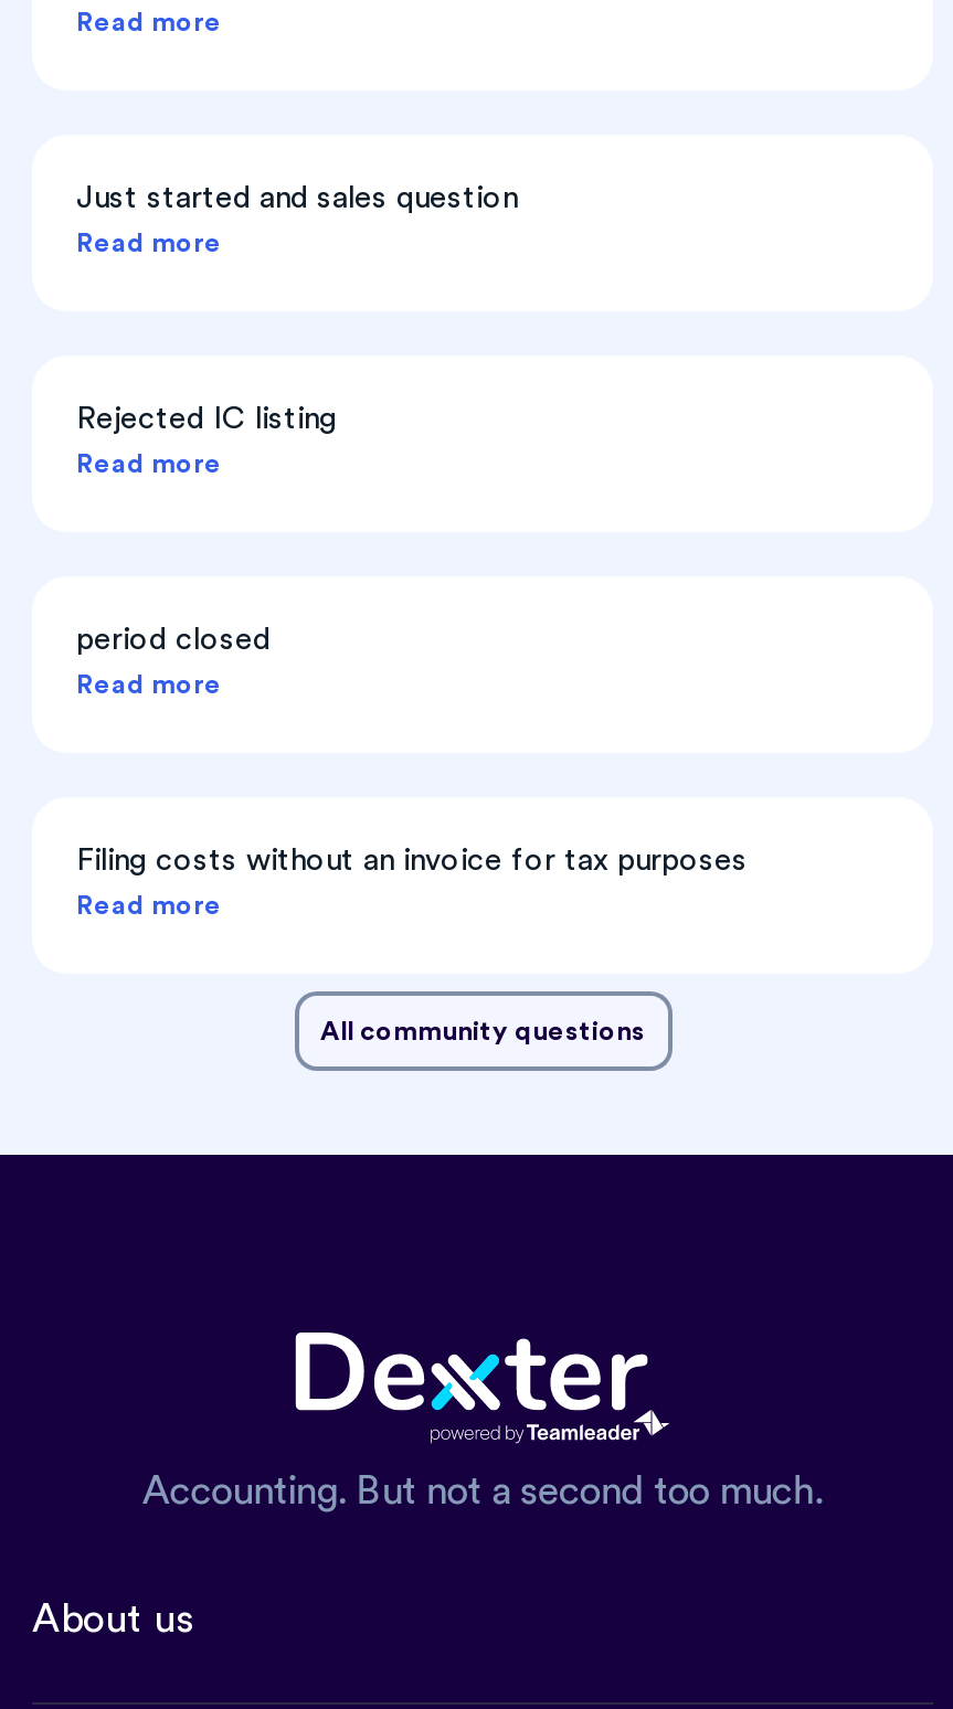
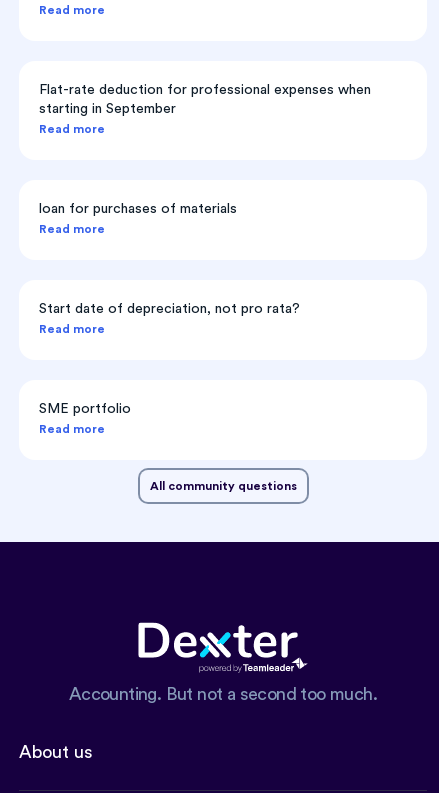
[76,184,518,215] Just started and sales question -> [39,83,371,116] Flat-rate deduction for professional expenses when | starting in September
[76,405,337,435] Rejected IC listing -> [39,202,237,216] loan for purchases of materials
[76,625,271,656] period closed -> [39,302,300,316] Start date of depreciation, not pro rata?
[76,846,748,877] Filing costs without an invoice for tax purposes -> [39,402,131,416] SME portfolio

